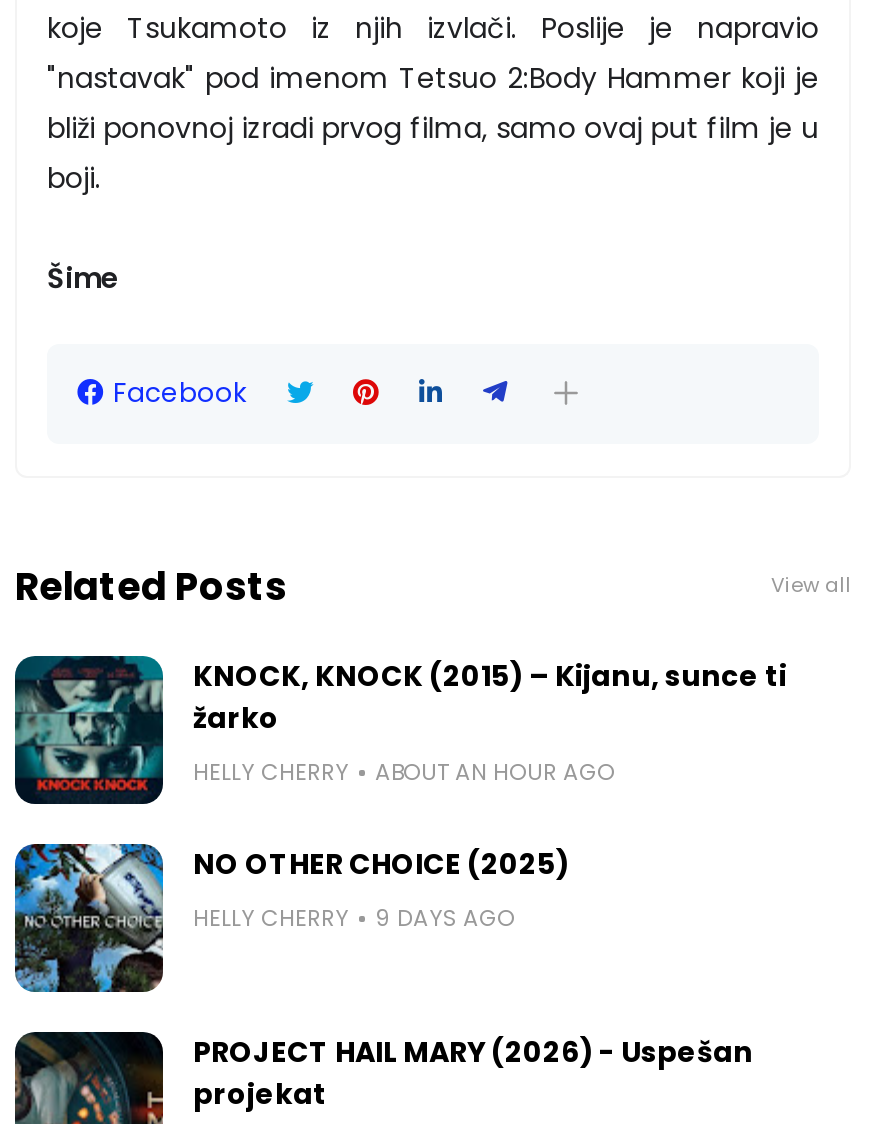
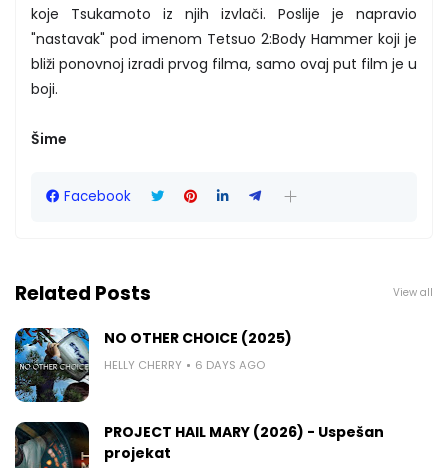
[13,654,787,806] [image] | KNOCK, KNOCK (2015) – Kijanu, sunce ti | žarko | HELLY CHERRY | ABOUT AN HOUR AGO -> none
[193,901,515,933] HELLY CHERRY 9 DAYS AGO -> [104,357,265,373] HELLY CHERRY 6 DAYS AGO

